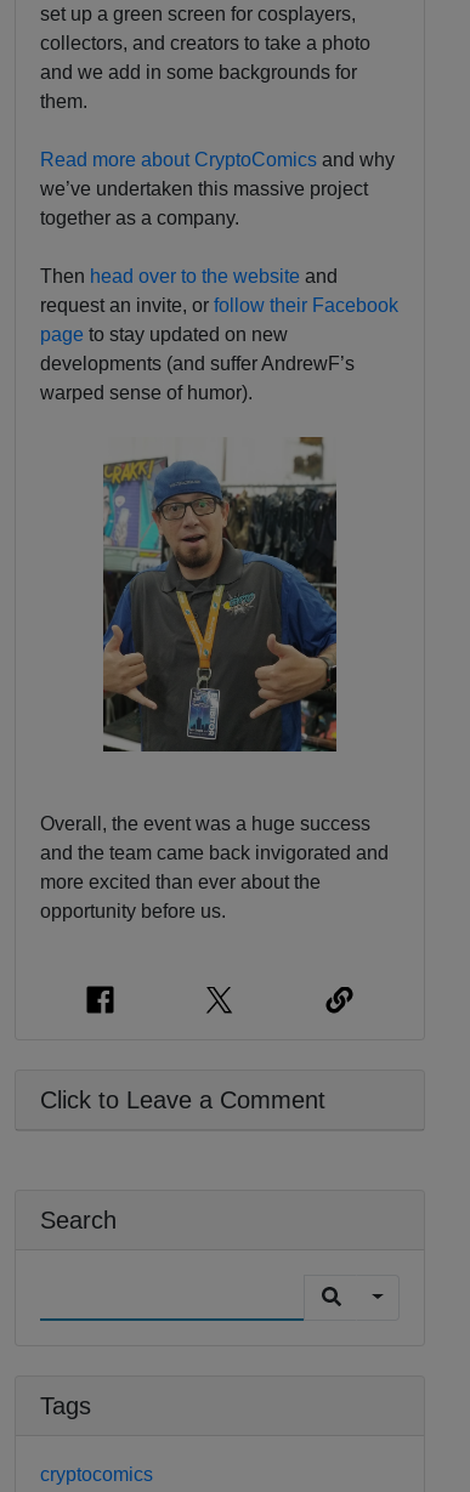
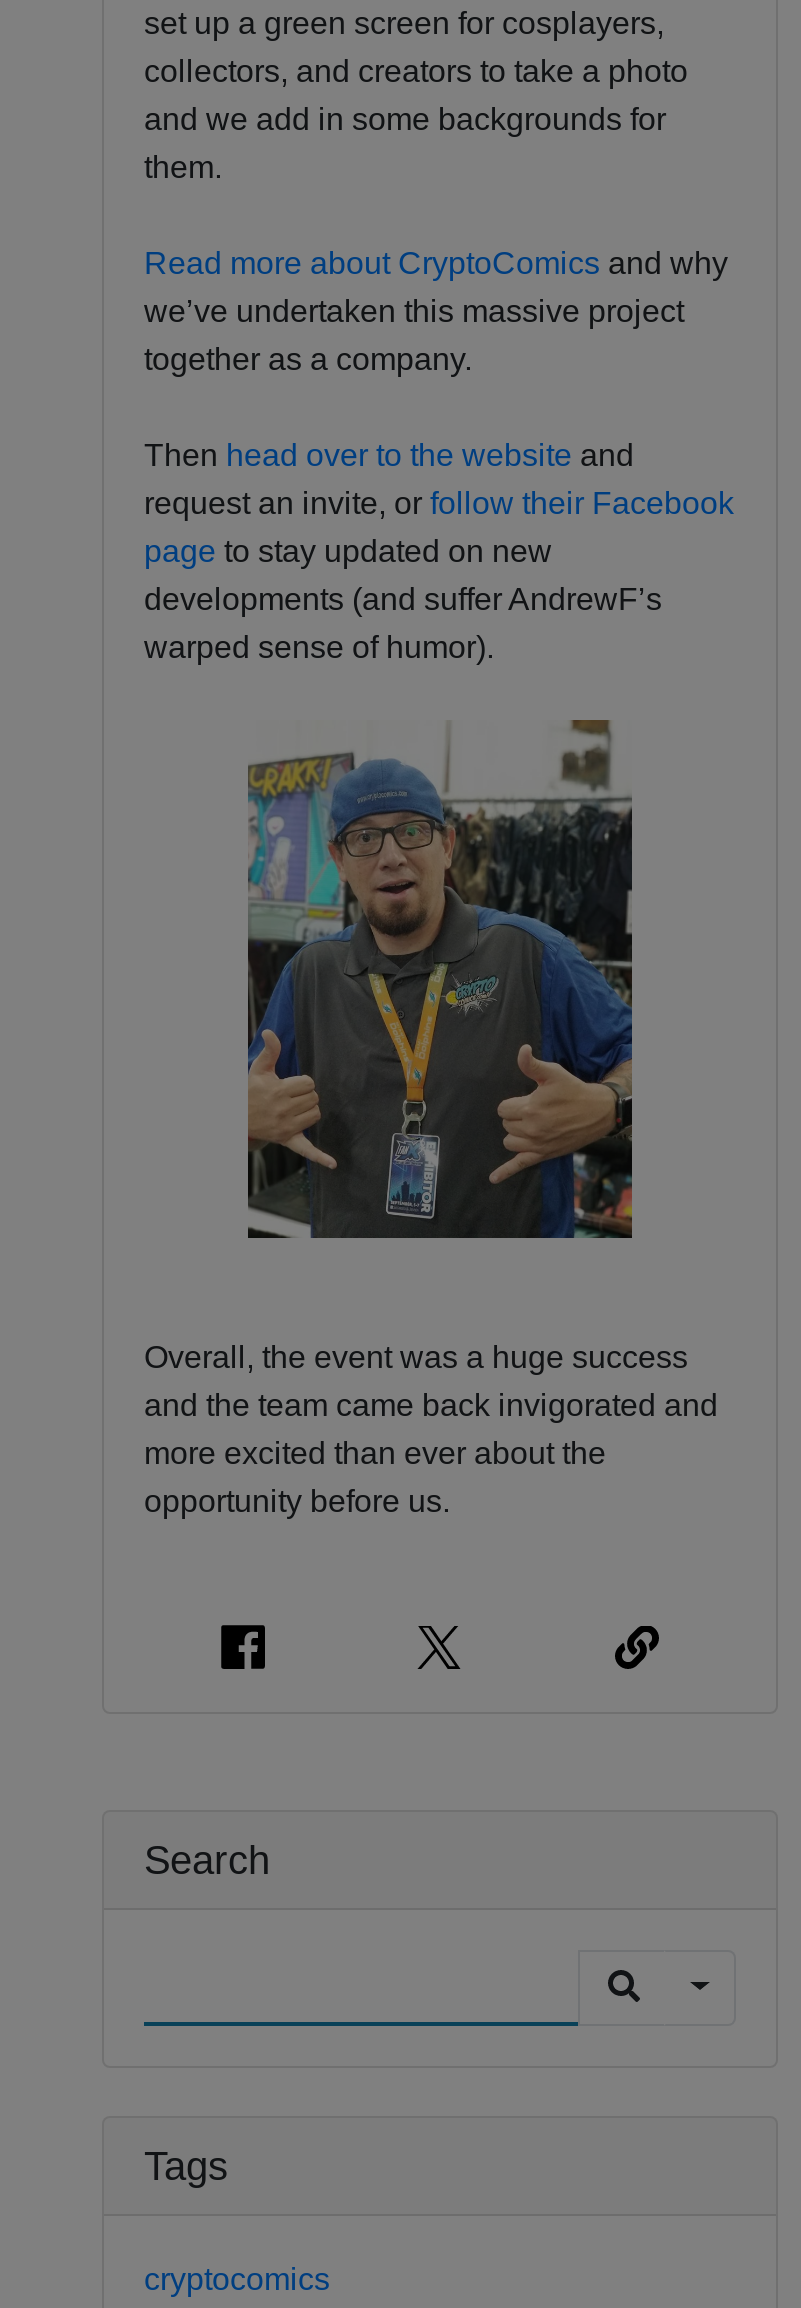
[40,1087,325,1114] Click to Leave a Comment -> none

